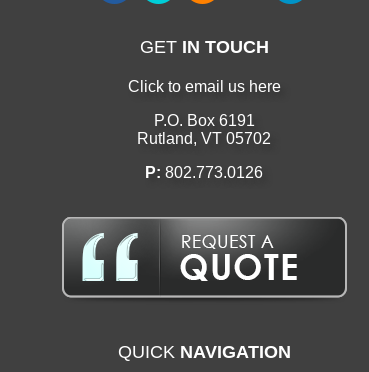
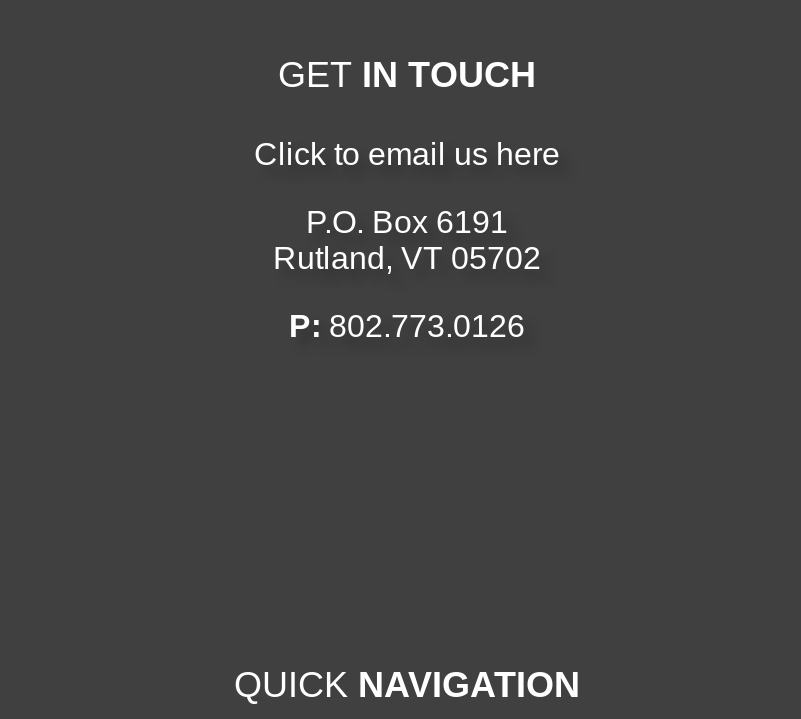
[61,216,348,298] [image] -> none

